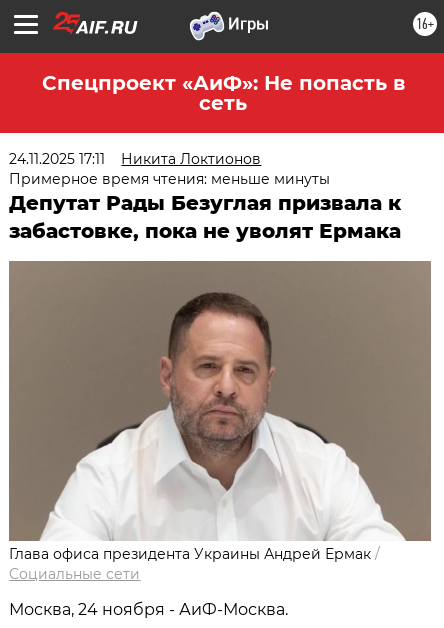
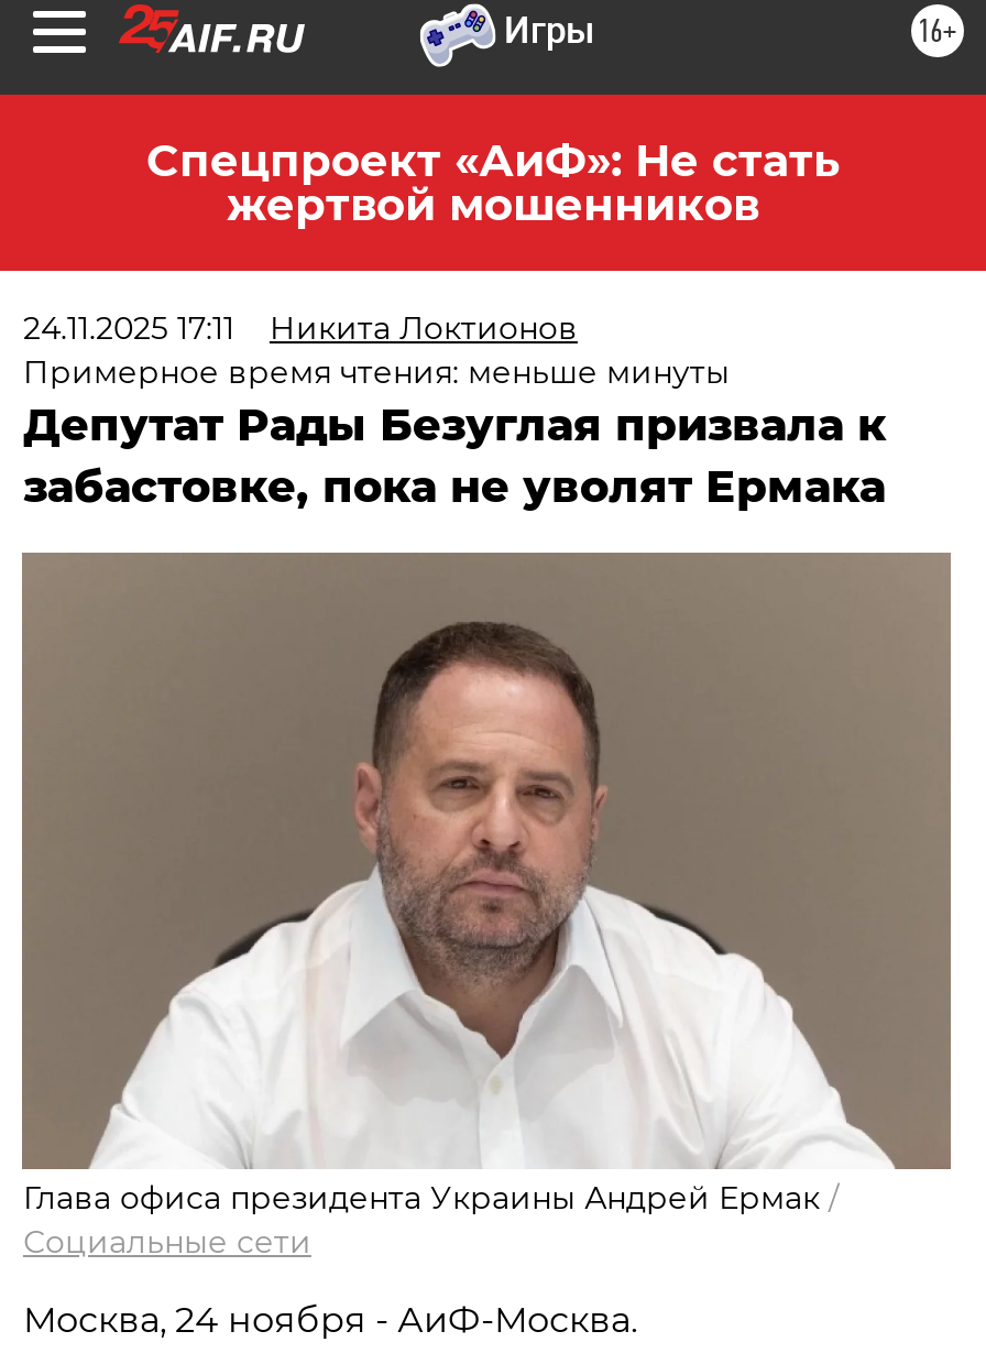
[41,71,404,115] Спецпроект «АиФ»: Не попасть в | сеть -> [146,134,840,231] Спецпроект «АиФ»: Не стать | жертвой мошенников

